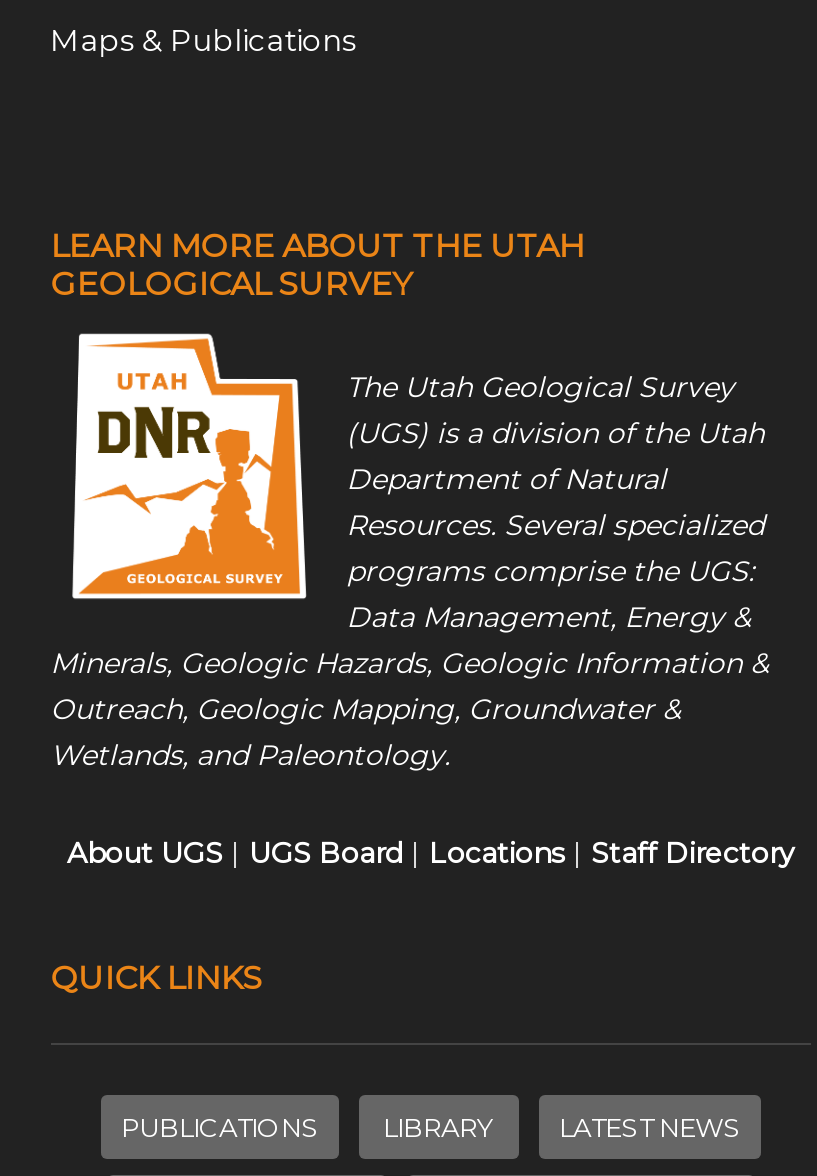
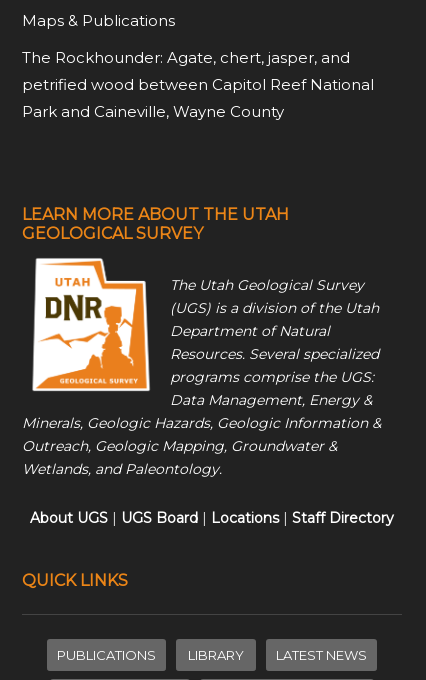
none -> [22,48,374,121] The Rockhounder: Agate, chert, jasper, and | petrified wood between Capitol Reef National | Park and Caineville, Wayne County

